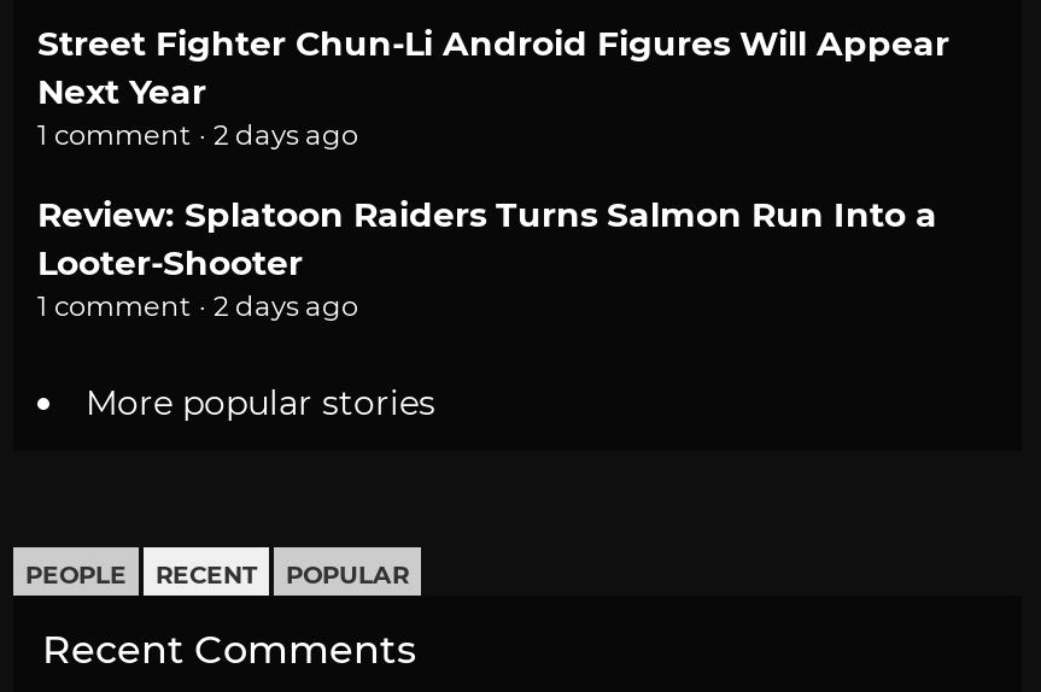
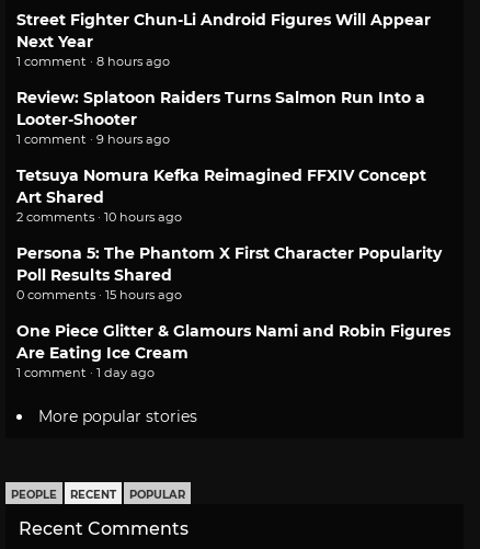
[37,118,358,152] 1 comment · 2 days ago -> [16,54,170,69] 1 comment · 8 hours ago
[37,289,358,323] 1 comment · 2 days ago -> [16,131,450,380] 1 comment · 9 hours ago | Tetsuya Nomura Kefka Reimagined FFXIV Concept | Art Shared | 2 comments · 10 hours ago | Persona 5: The Phantom X First Character Popularity | Poll Results Shared | 0 comments · 15 hours ago | One Piece Glitter & Glamours Nami and Robin Figures | Are Eating Ice Cream | 1 comment · 1 day ago

